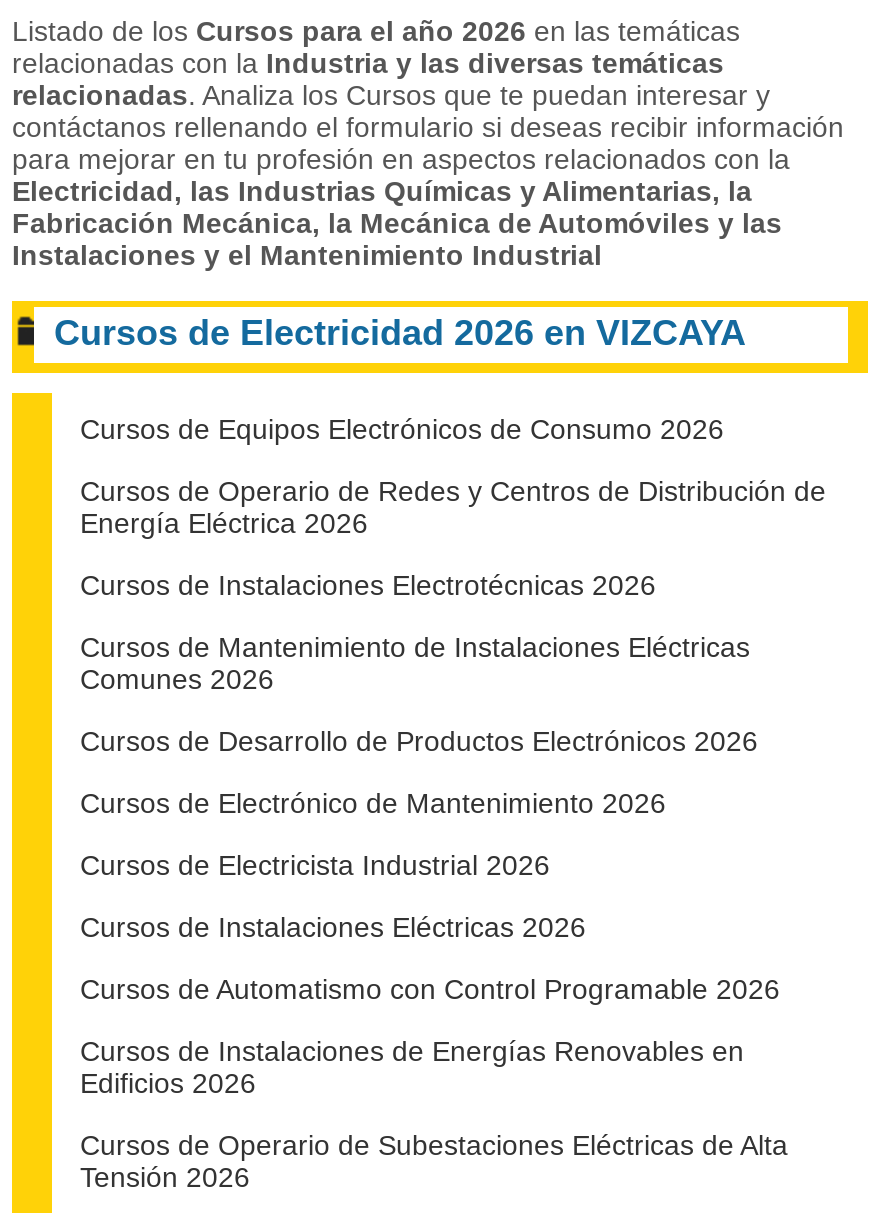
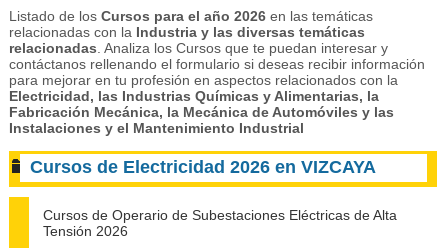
[80,413,826,1099] Cursos de Equipos Electrónicos de Consumo 2026 | Cursos de Operario de Redes y Centros de Distribución de | Energía Eléctrica 2026 | Cursos de Instalaciones Electrotécnicas 2026 | Cursos de Mantenimiento de Instalaciones Eléctricas | Comunes 2026 | Cursos de Desarrollo de Productos Electrónicos 2026 | Cursos de Electrónico de Mantenimiento 2026 | Cursos de Electricista Industrial 2026 | Cursos de Instalaciones Eléctricas 2026 | Cursos de Automatismo con Control Programable 2026 | Cursos de Instalaciones de Energías Renovables en | Edificios 2026 -> none

